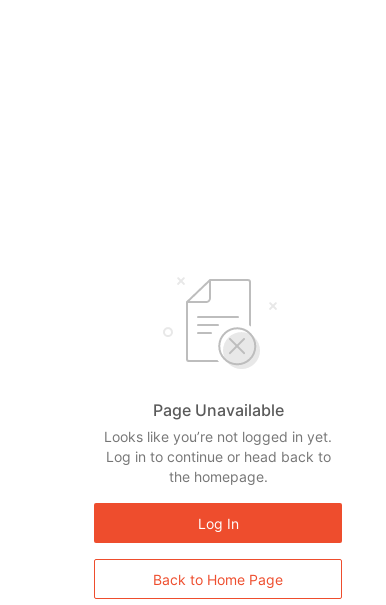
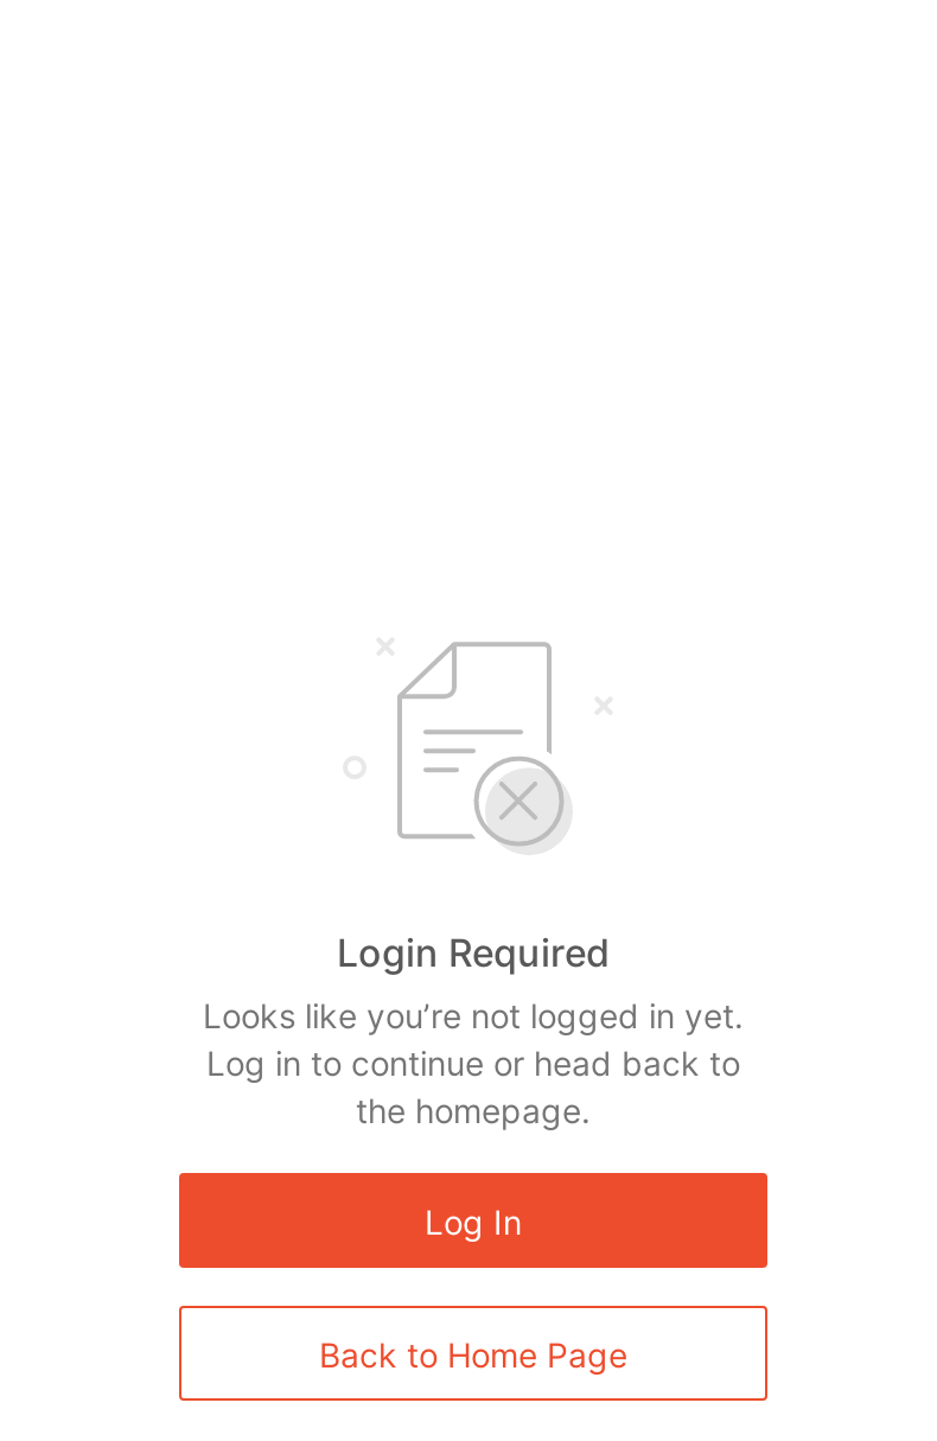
[152,400,283,420] Page Unavailable -> [337,929,610,976] Login Required

